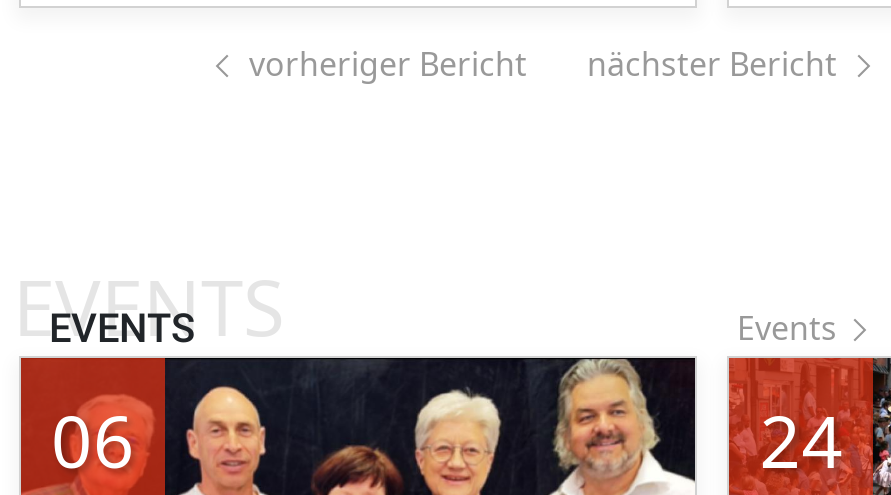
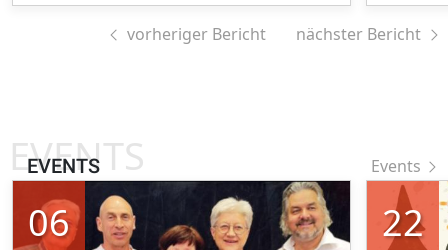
[759,391,843,489] 24 -> [382,198,424,247] 22

